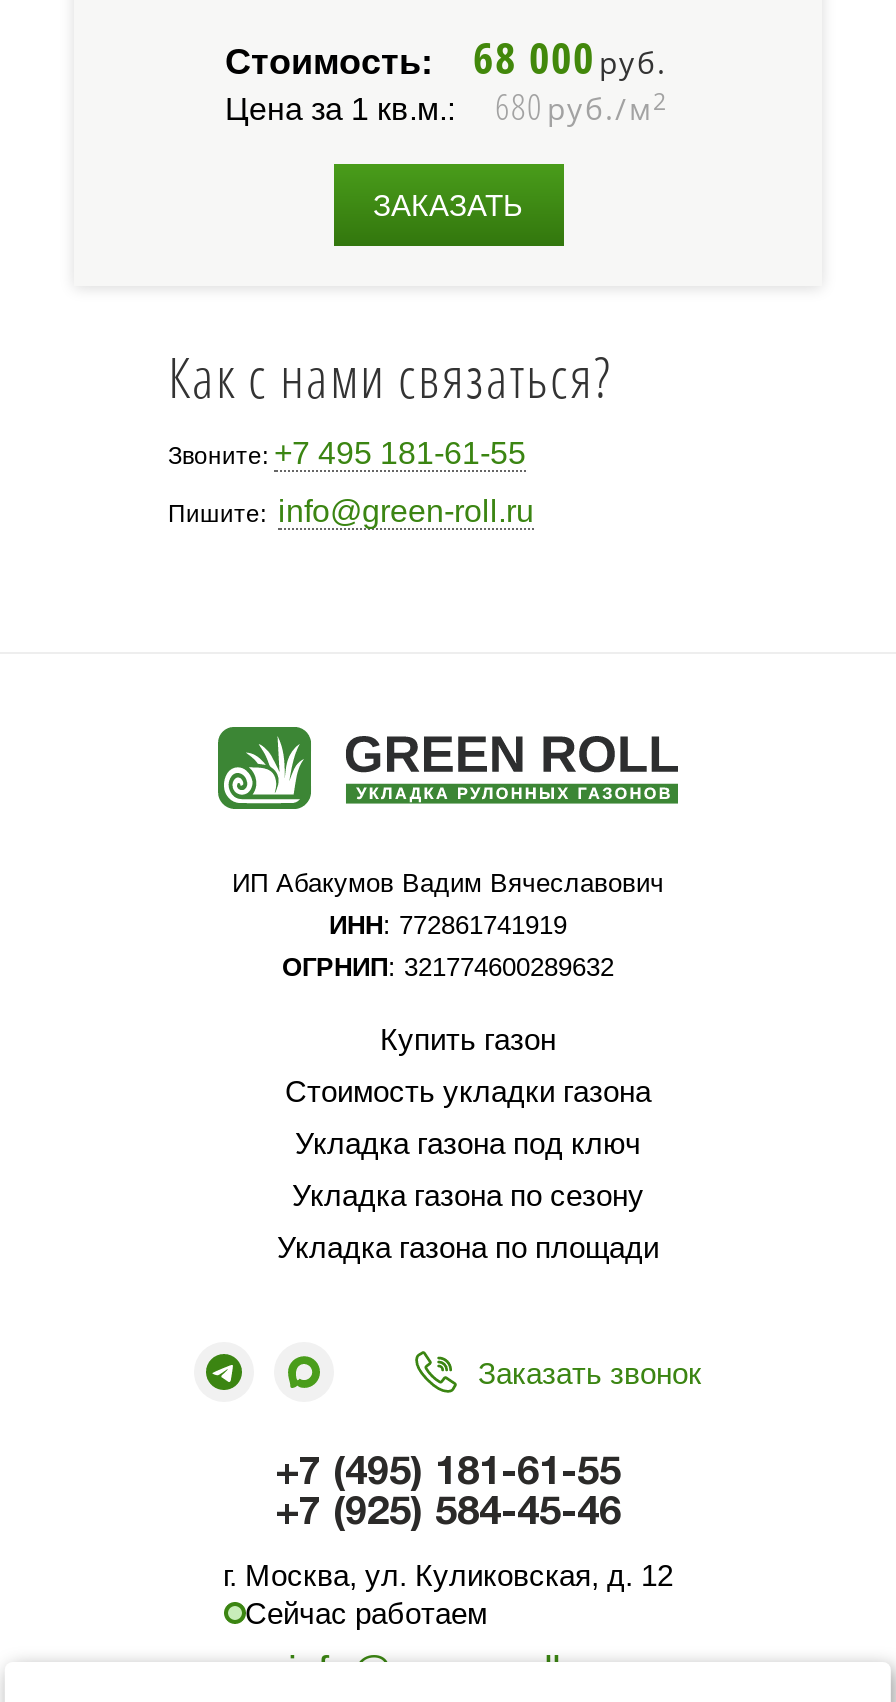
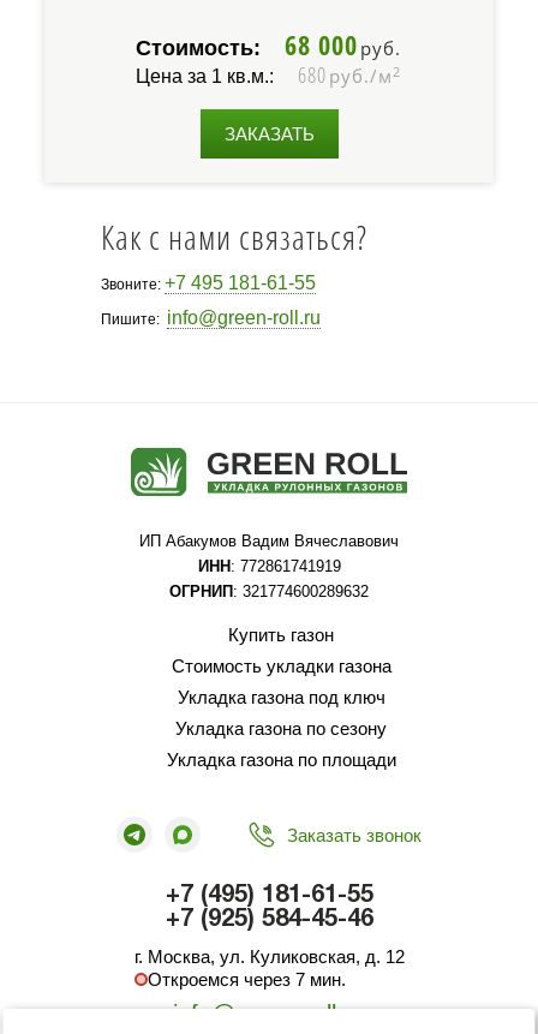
[245,1597,487,1631] Сейчас работаем -> [147,970,345,990] Откроемся через 7 мин.

